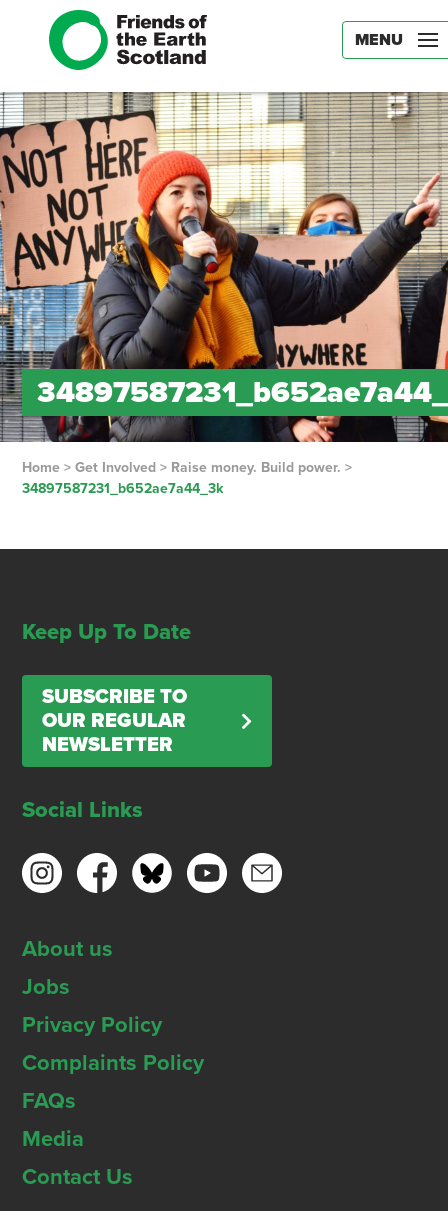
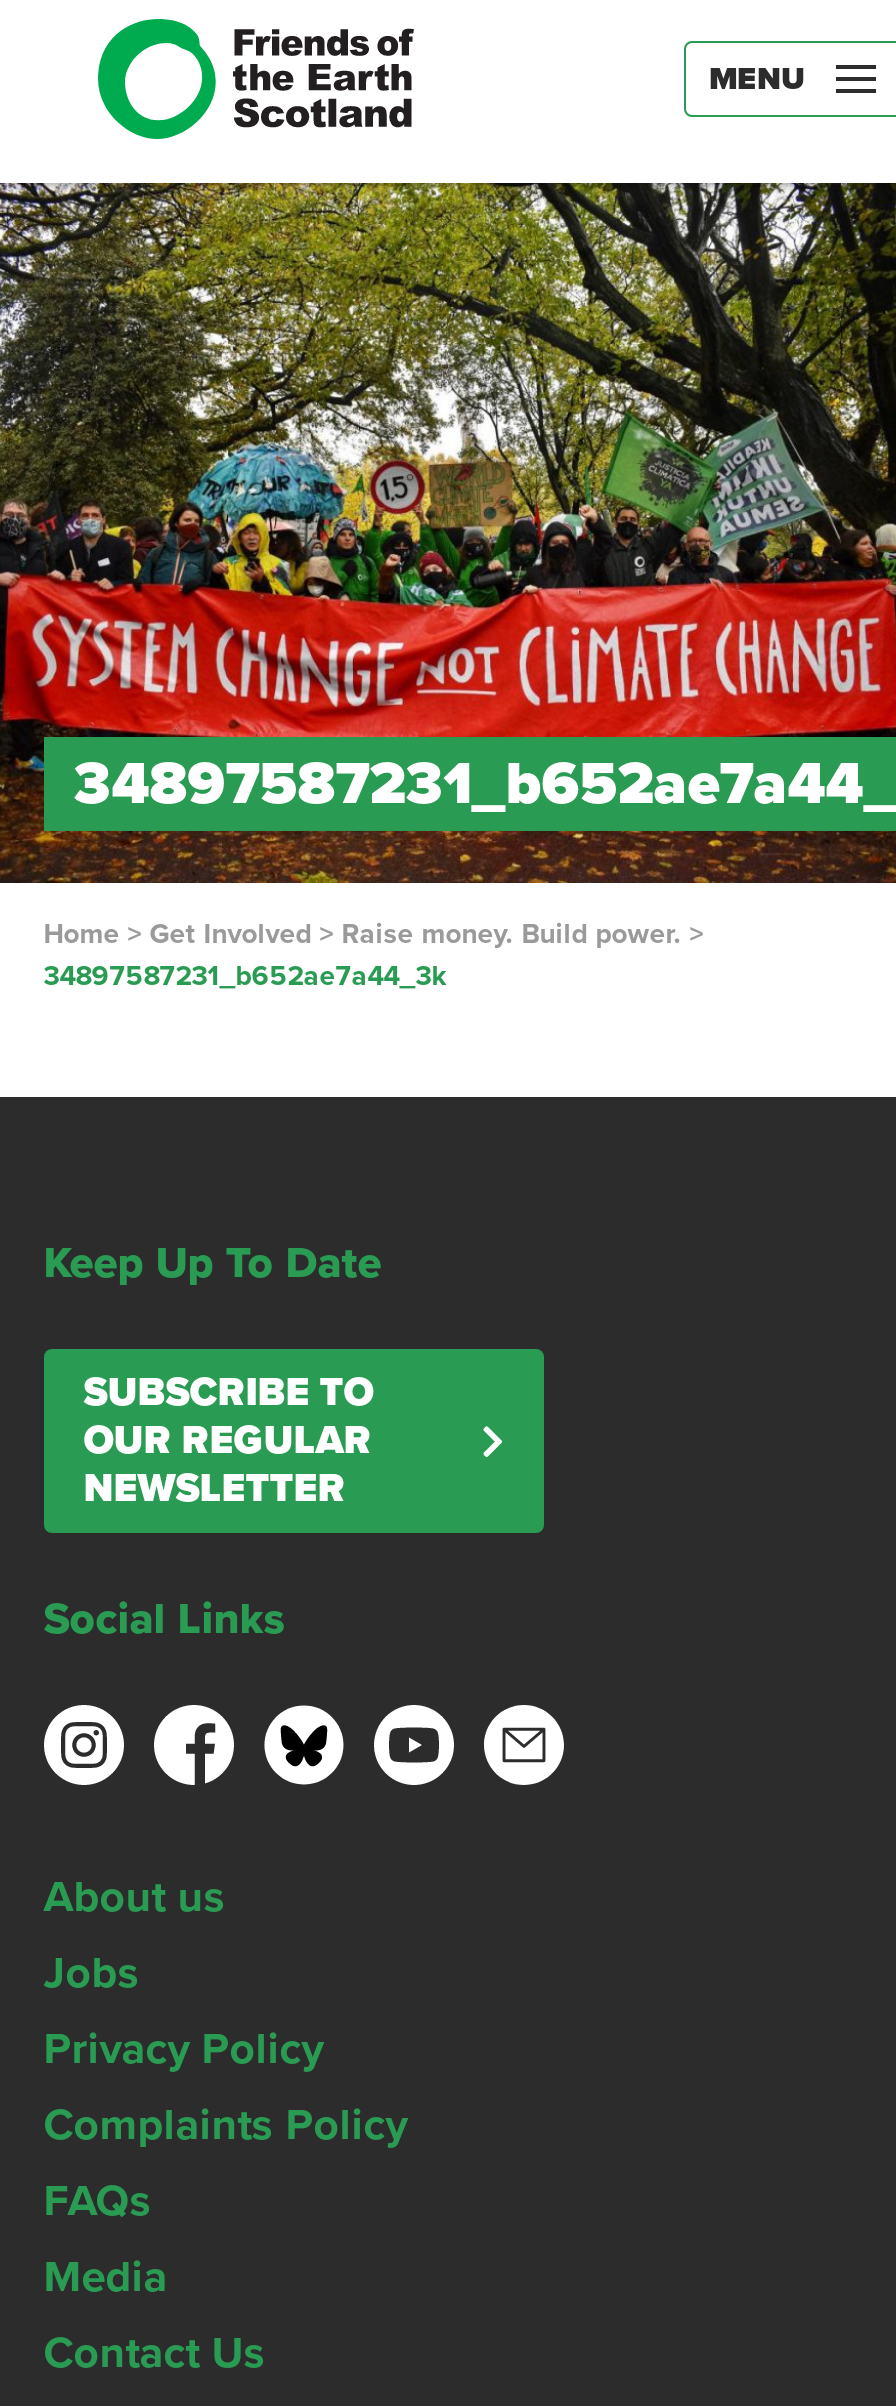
[3,91,445,443] [image] -> [6,181,890,885] [image]

